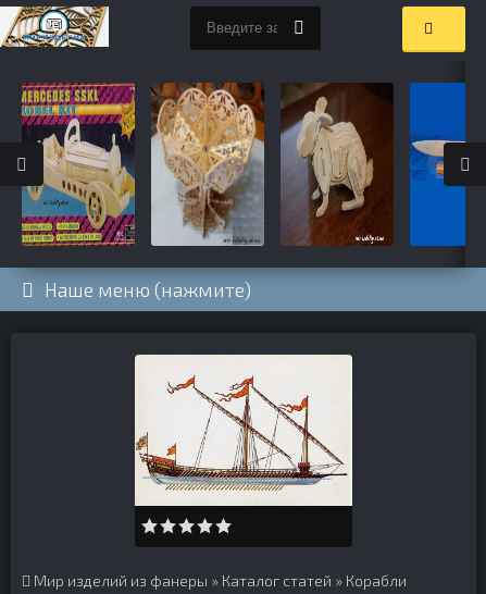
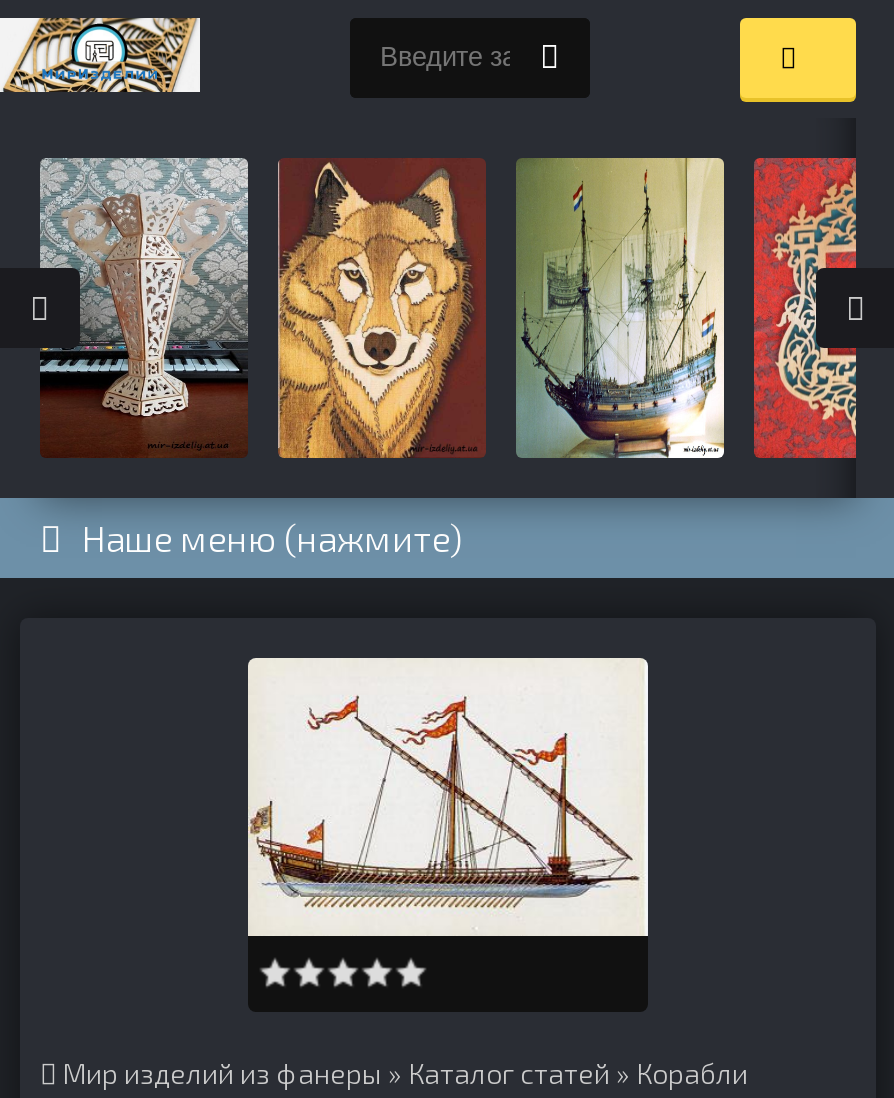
[21,83,136,246] [image] -> [38,156,250,458] [image]
[150,83,265,247] [image] -> [276,158,486,460] [image]
[281,83,394,246] [image] -> [516,156,726,460] [image]
[409,82,466,247] [image] -> [752,156,858,460] [image]

